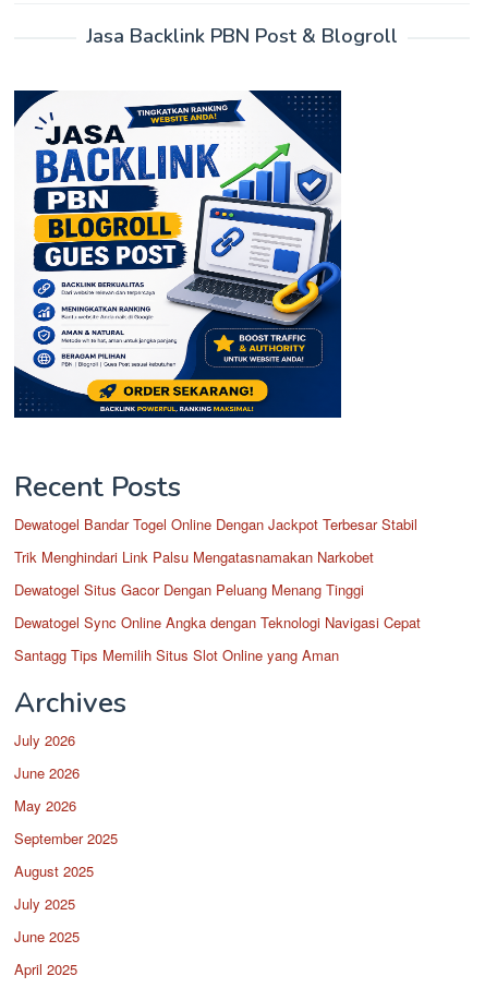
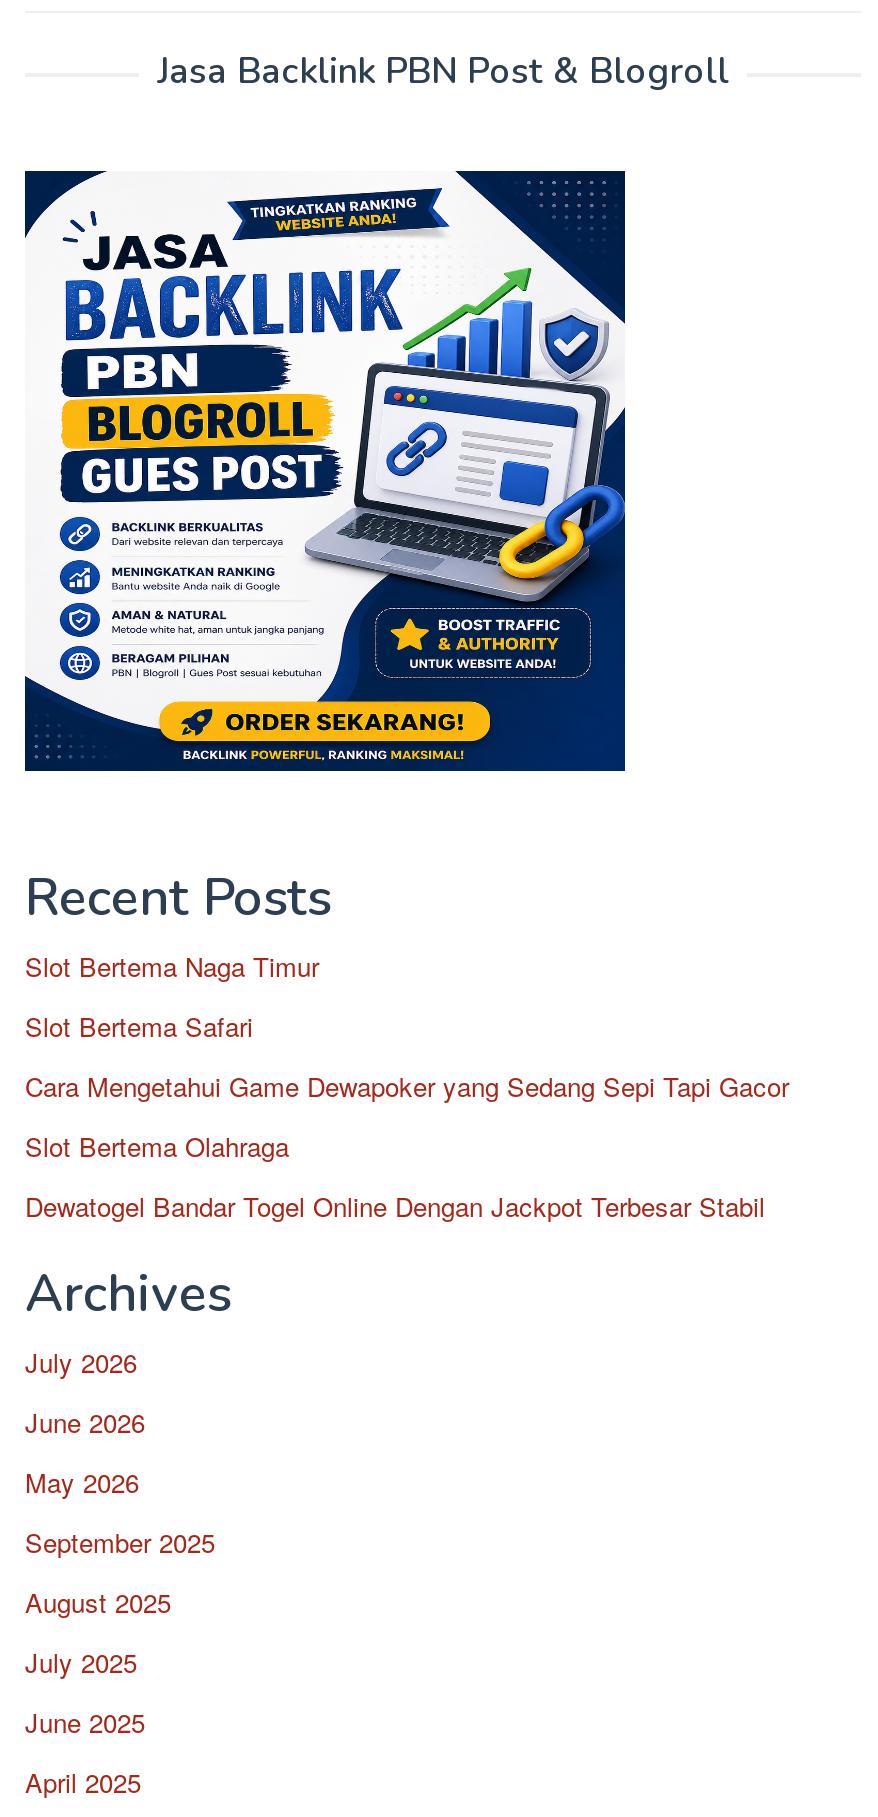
none -> [25,947,789,1165] Slot Bertema Naga Timur | Slot Bertema Safari | Cara Mengetahui Game Dewapoker yang Sedang Sepi Tapi Gacor | Slot Bertema Olahraga
moved [14,514,417,534] -> [25,1187,765,1225]: Dewatogel Bandar Togel Online Dengan Jackpot Terbesar Stabil
[14,546,421,665] Trik Menghindari Link Palsu Mengatasnamakan Narkobet | Dewatogel Situs Gacor Dengan Peluang Menang Tinggi | Dewatogel Sync Online Angka dengan Teknologi Navigasi Cepat | Santagg Tips Memilih Situs Slot Online yang Aman -> none

